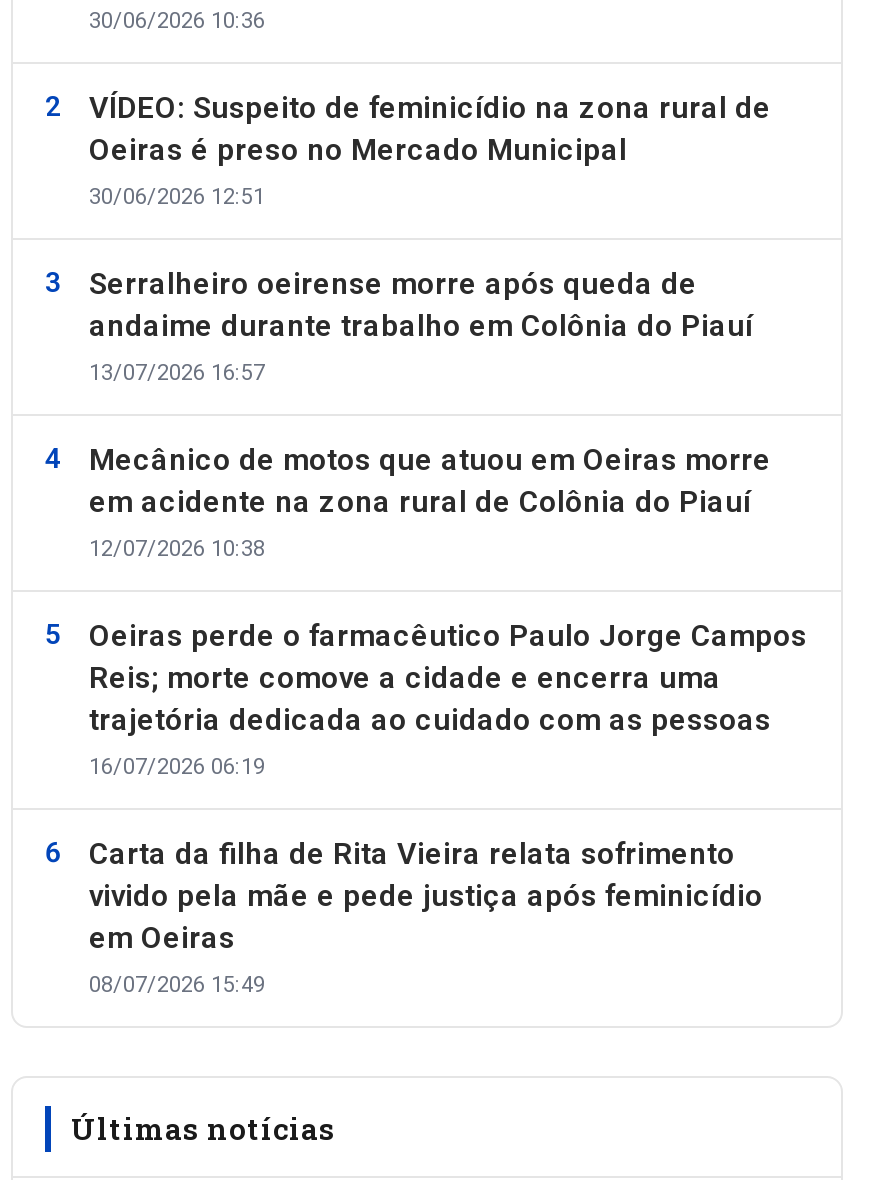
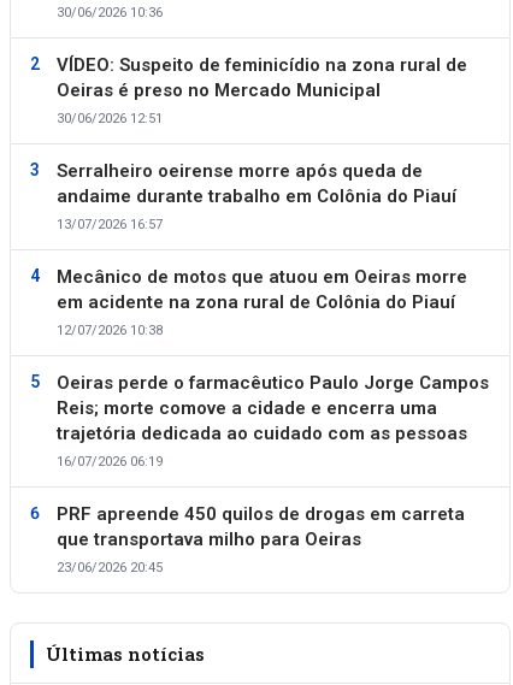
[89,837,763,999] Carta da filha de Rita Vieira relata sofrimento | vivido pela mãe e pede justiça após feminicídio | em Oeiras | 08/07/2026 15:49 -> [57,504,465,576] PRF apreende 450 quilos de drogas em carreta | que transportava milho para Oeiras | 23/06/2026 20:45

